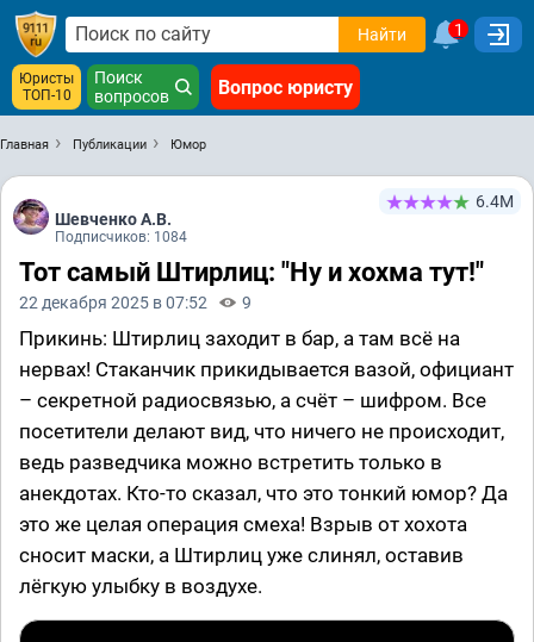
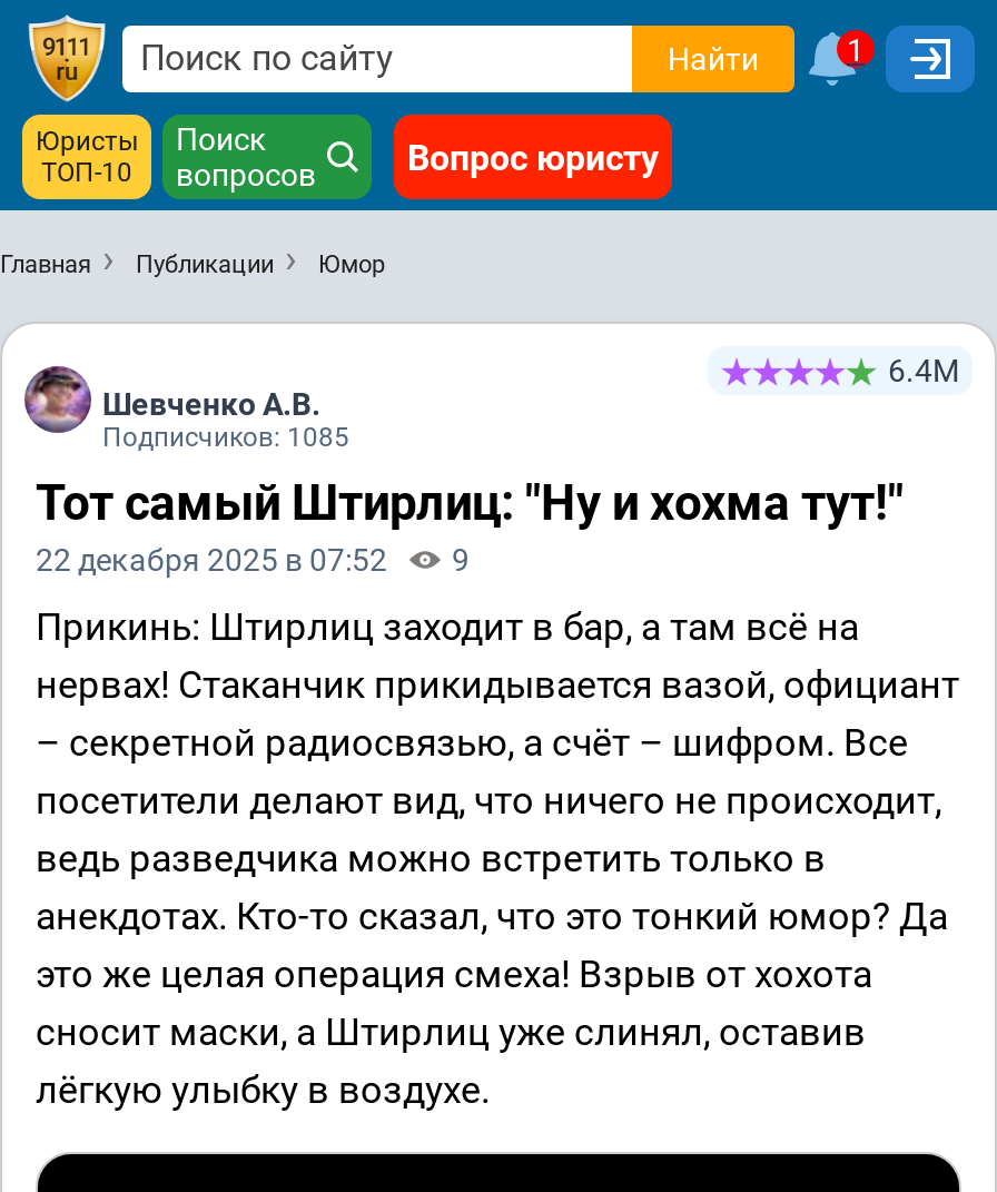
[55,229,187,245] Подписчиков: 1084 -> [102,422,349,453] Подписчиков: 1085

